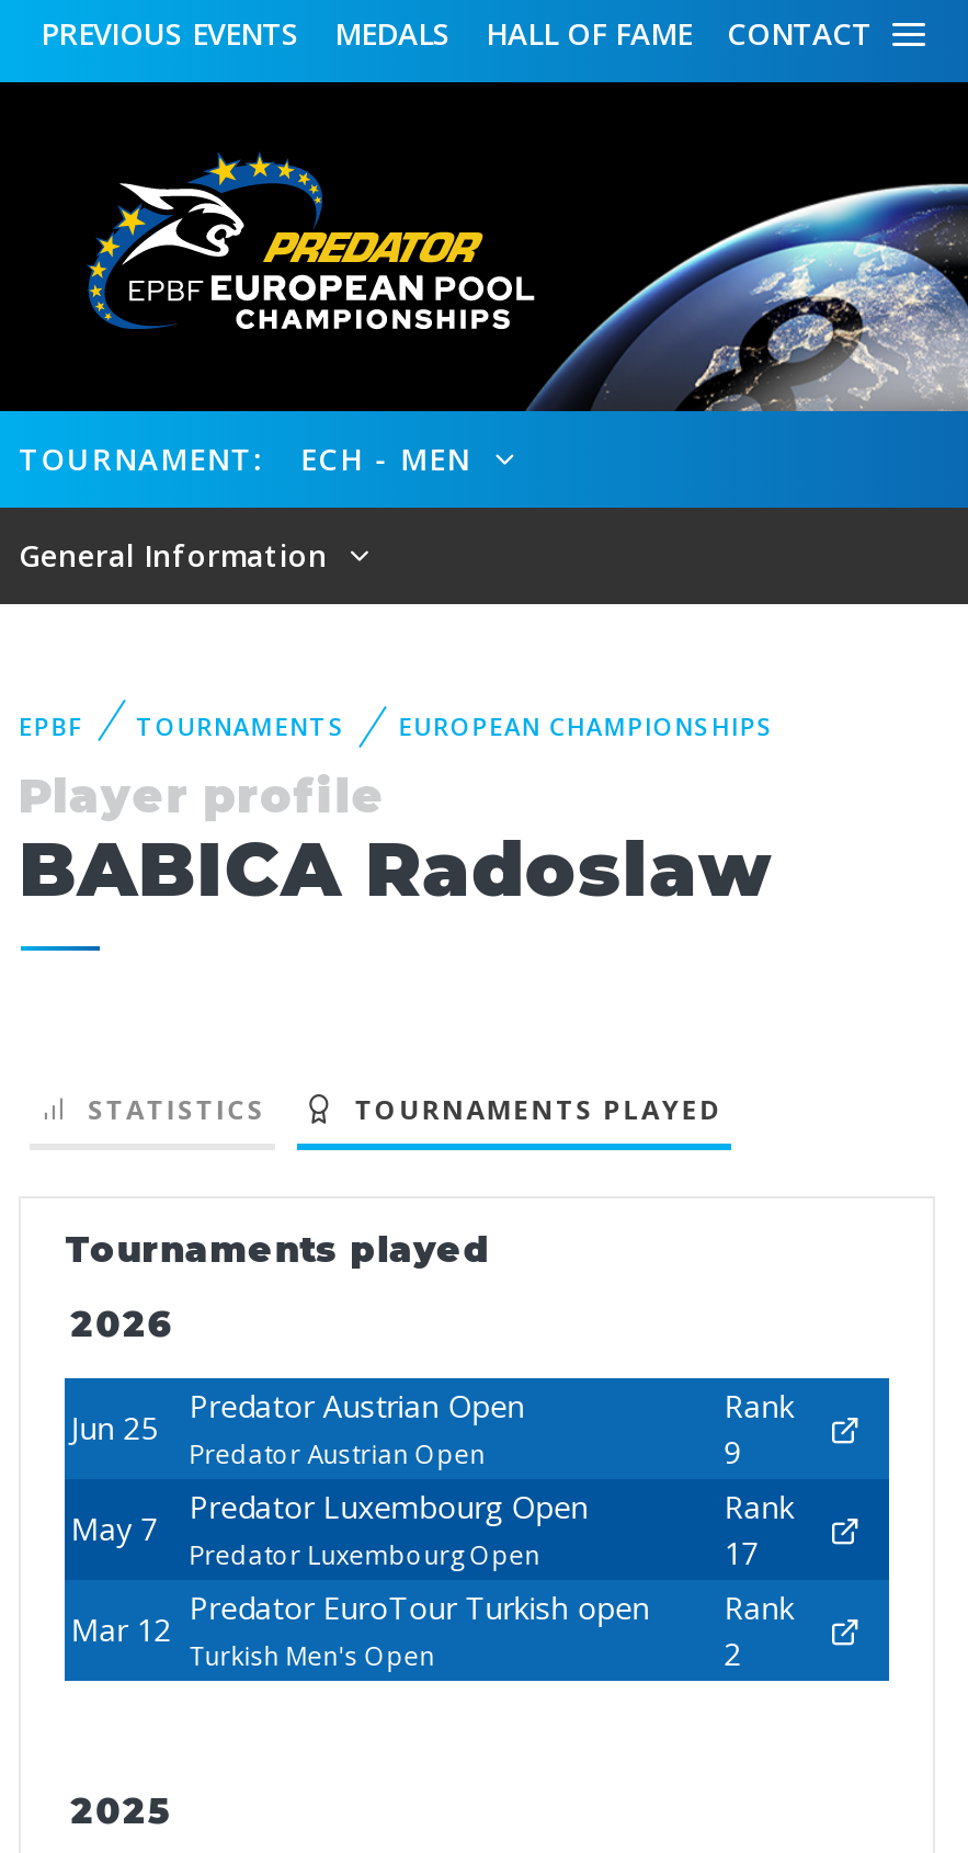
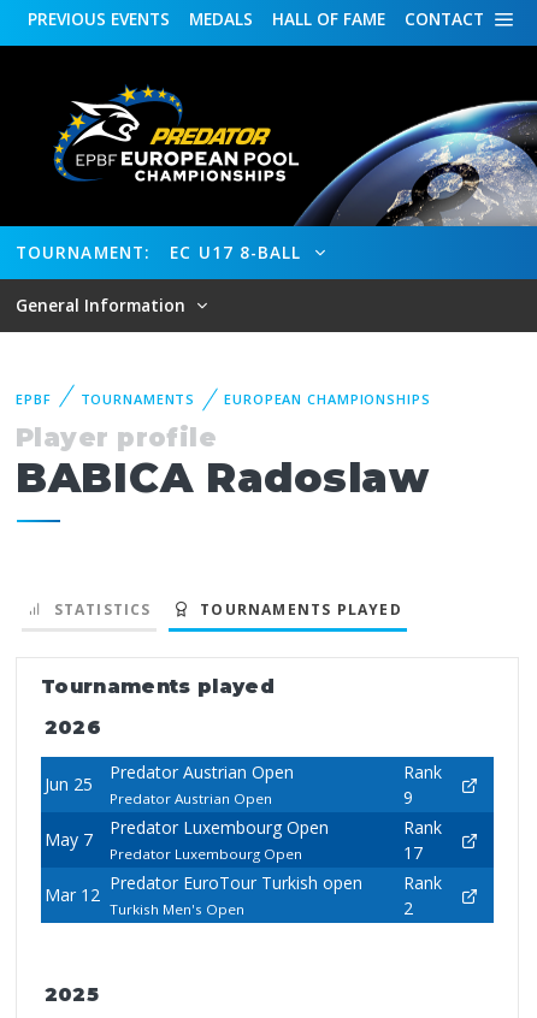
[300,437,482,479] ECH - MEN -> [170,241,308,264] EC U17 8-BALL

